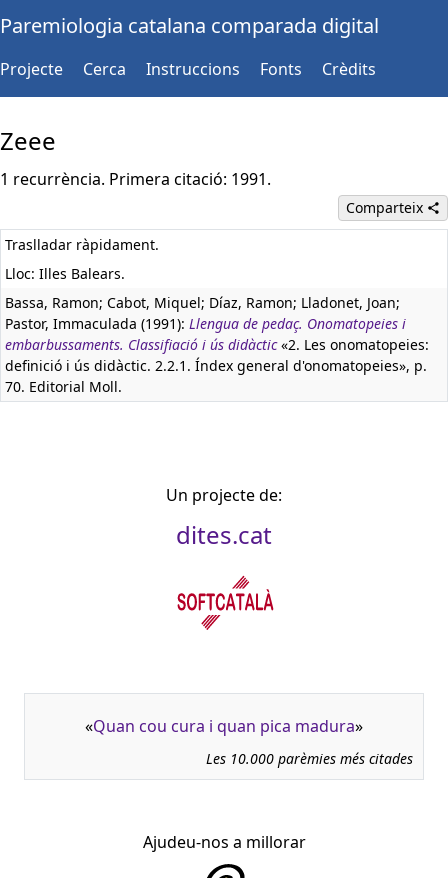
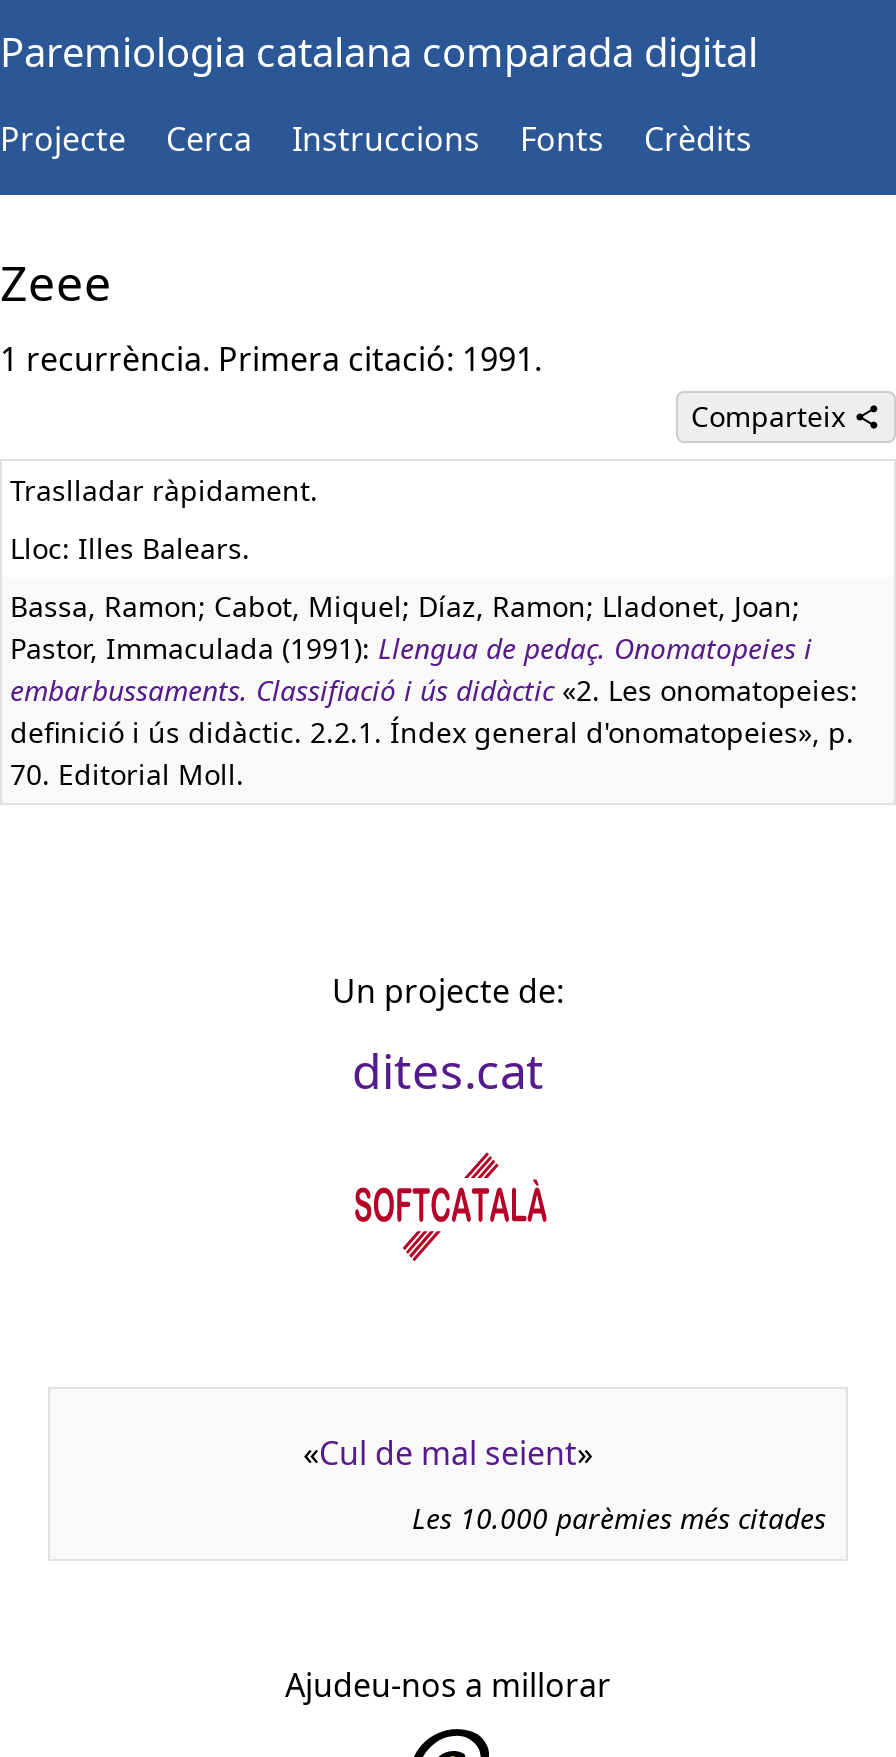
[85,715,363,737] «Quan cou cura i quan pica madura» -> [303,1431,593,1475] «Cul de mal seient»

